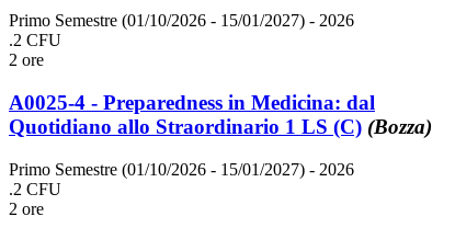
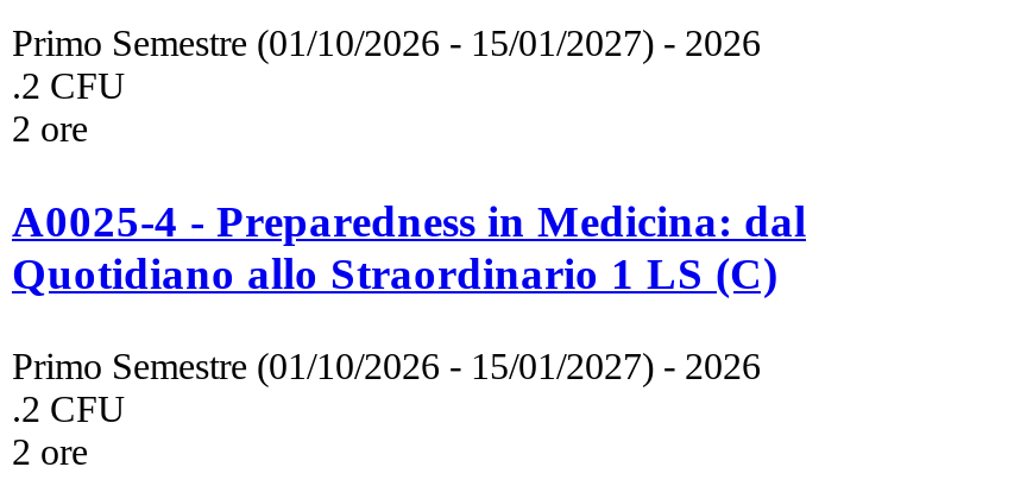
[9,115,432,138] Quotidiano allo Straordinario 1 LS (C) (Bozza) -> [12,248,777,298] Quotidiano allo Straordinario 1 LS (C)

